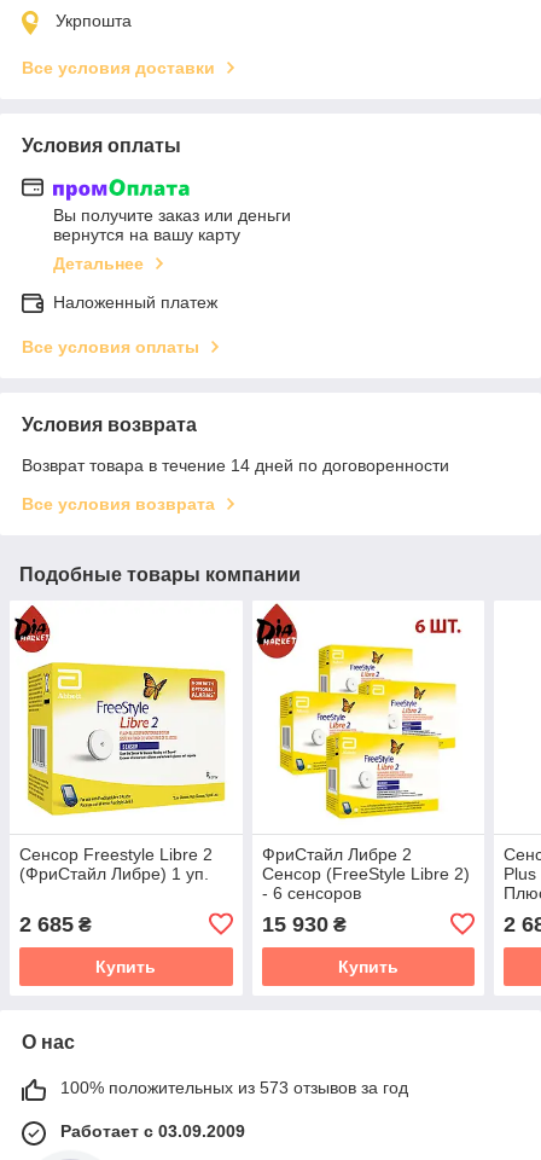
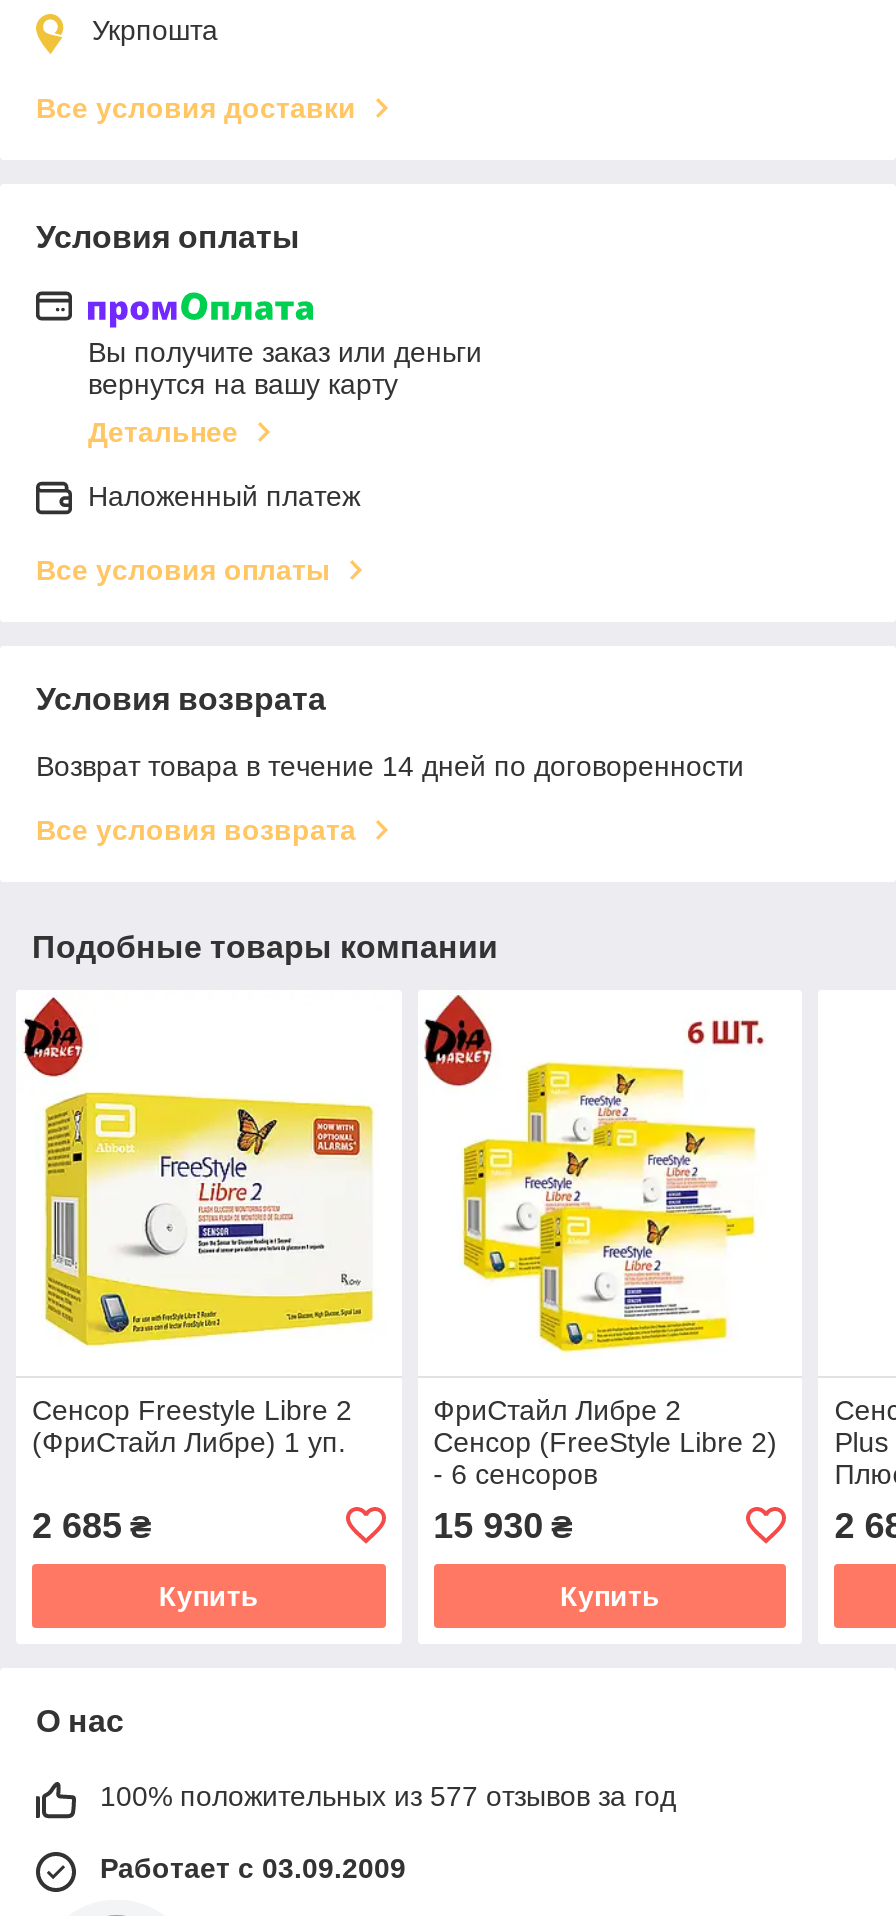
[60,1078,408,1097] 100% положительных из 573 отзывов за год -> [100,1780,676,1812] 100% положительных из 577 отзывов за год

